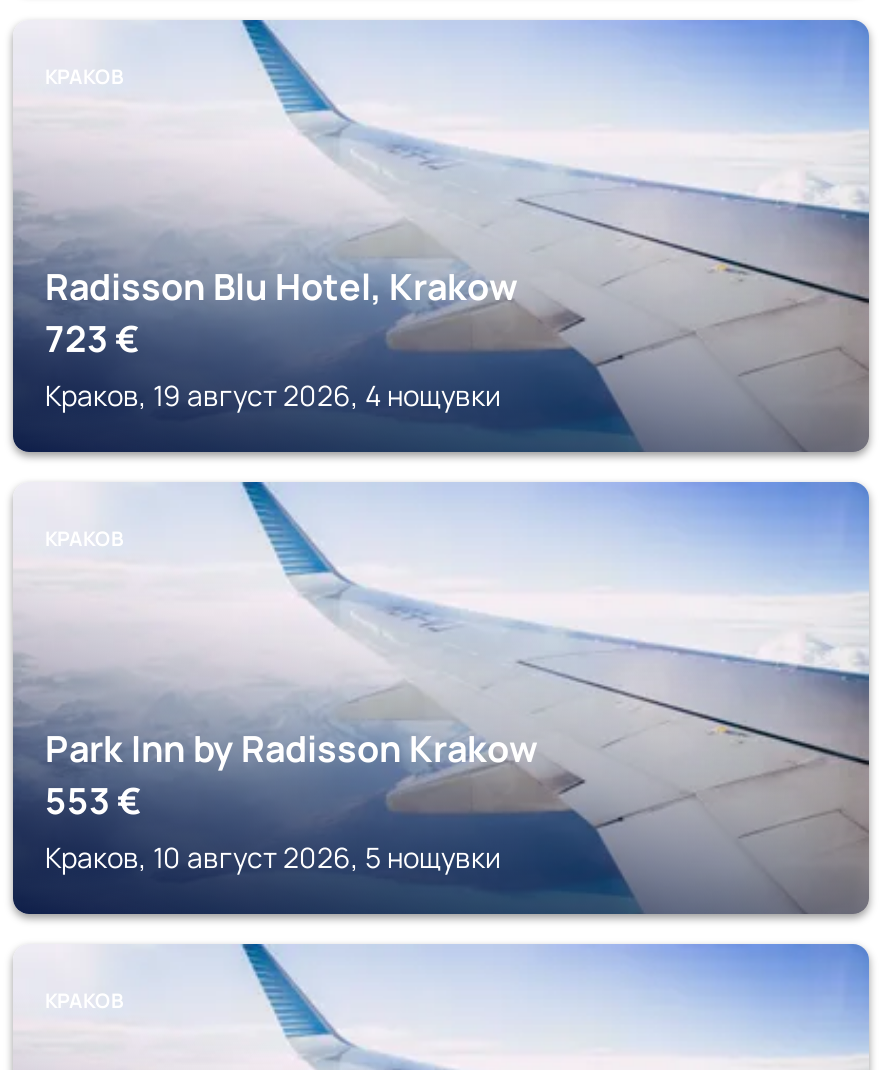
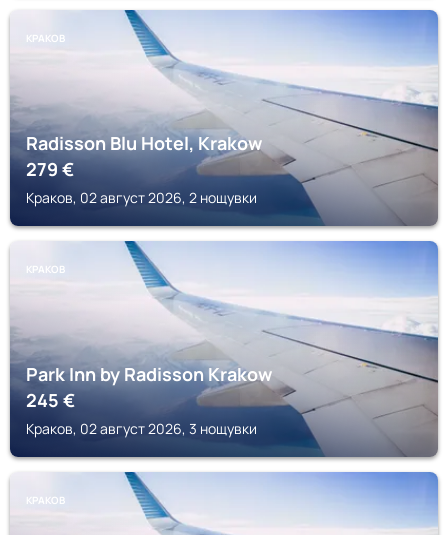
[45,314,139,362] 723 € -> [26,157,74,181] 279 €
[45,376,501,414] Краков, 19 август 2026, 4 нощувки -> [26,188,257,207] Краков, 02 август 2026, 2 нощувки
[45,776,141,824] 553 € -> [26,388,75,412] 245 €
[45,838,501,876] Краков, 10 август 2026, 5 нощувки -> [26,419,257,438] Краков, 02 август 2026, 3 нощувки

